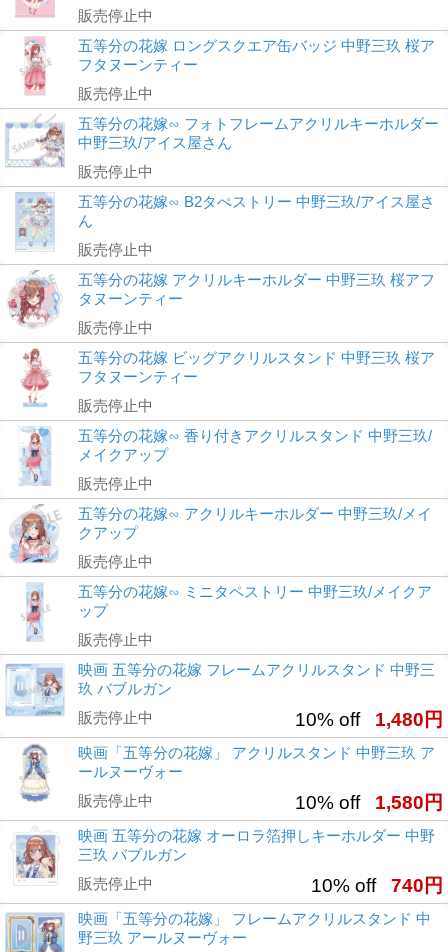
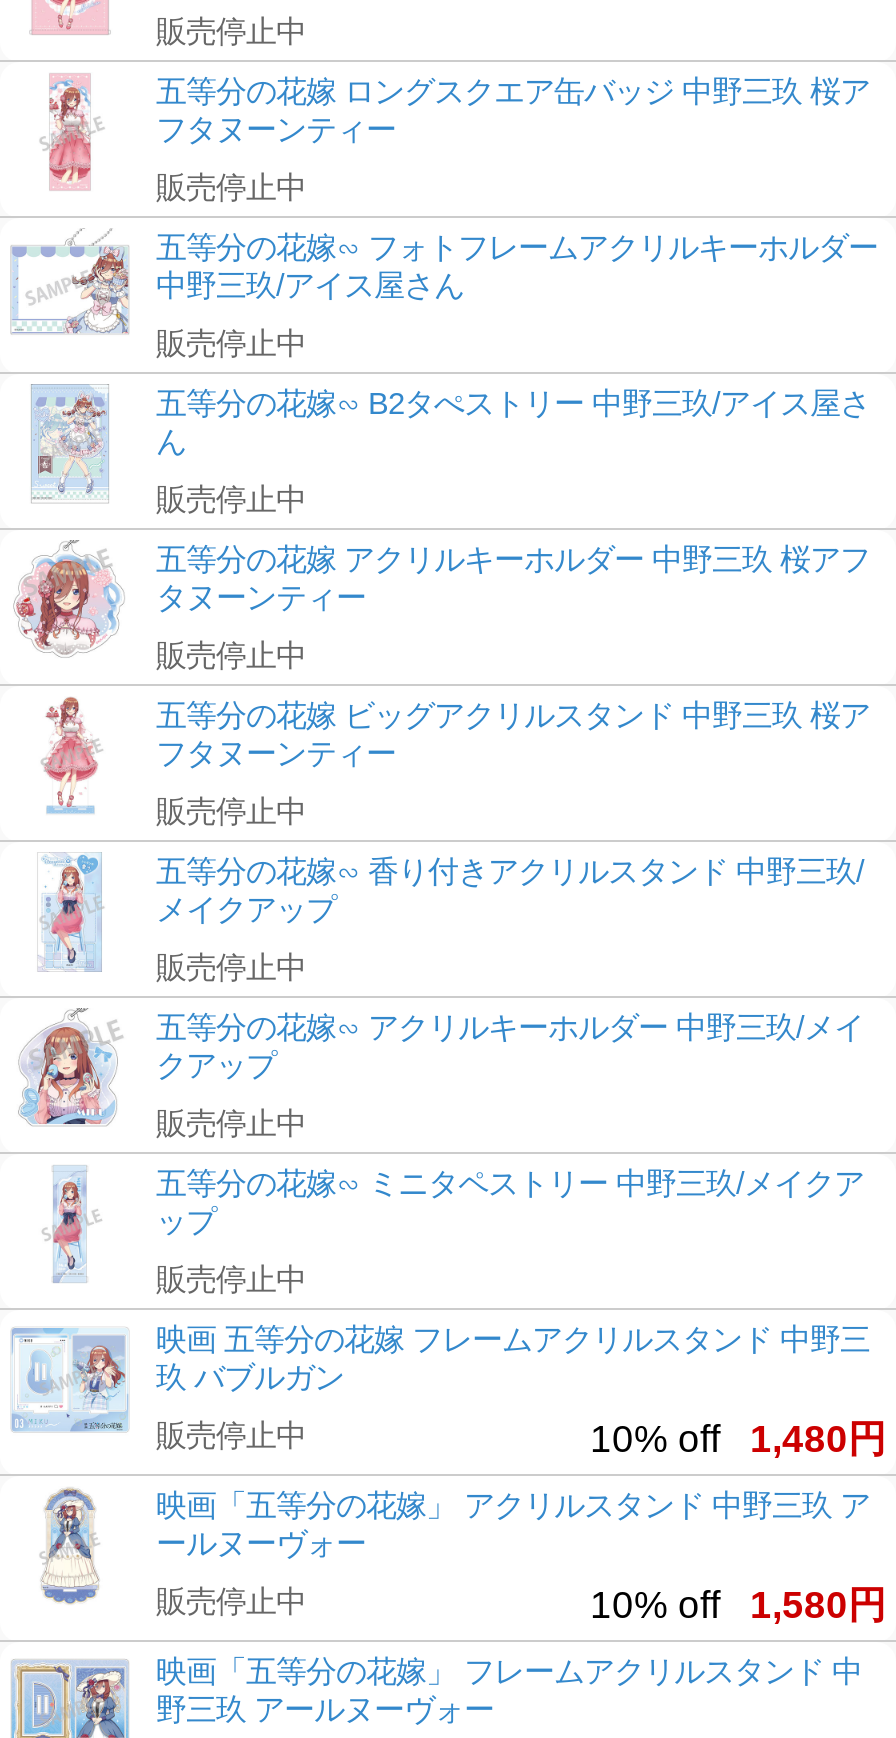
[11,827,443,896] [image] | 映画 五等分の花嫁 オーロラ箔押しキーホルダー 中野 | 三玖 バブルガン | 販売停止中 | 10% off 740円 -> none

